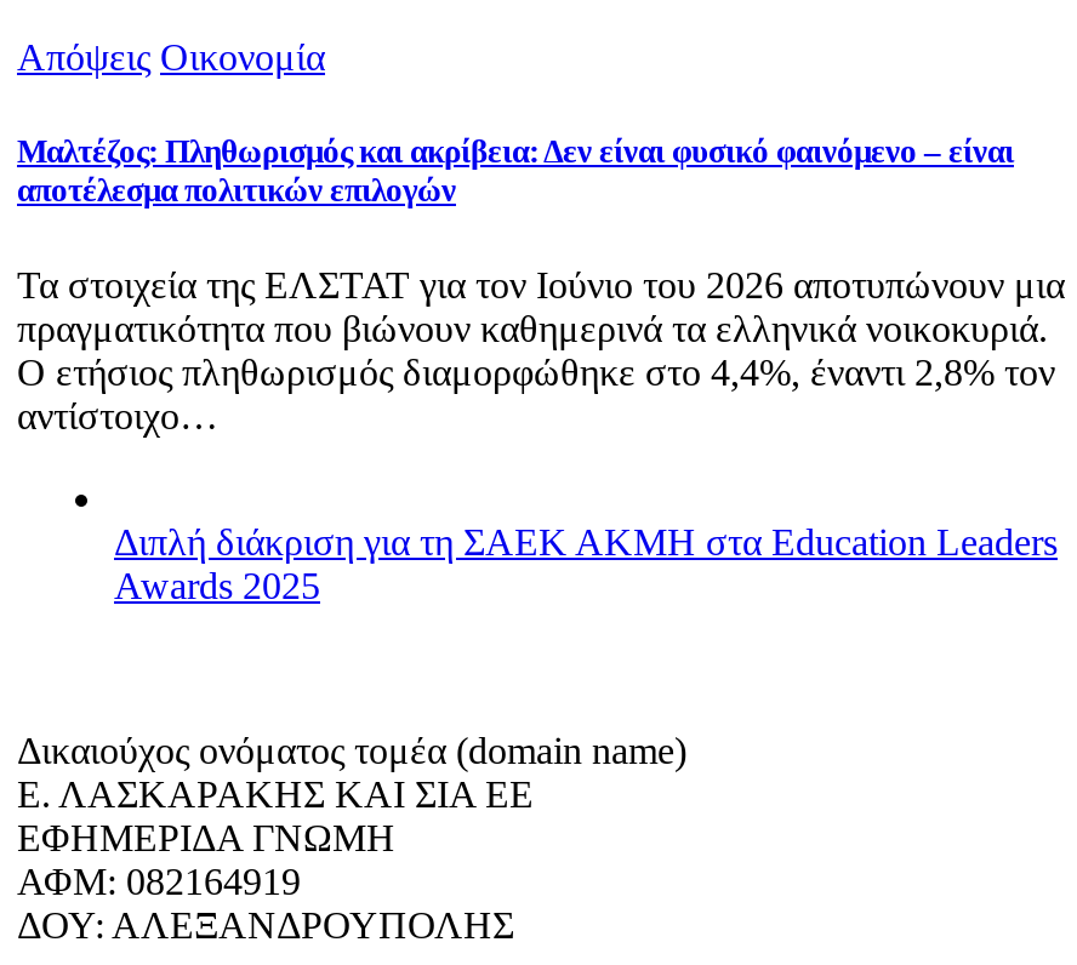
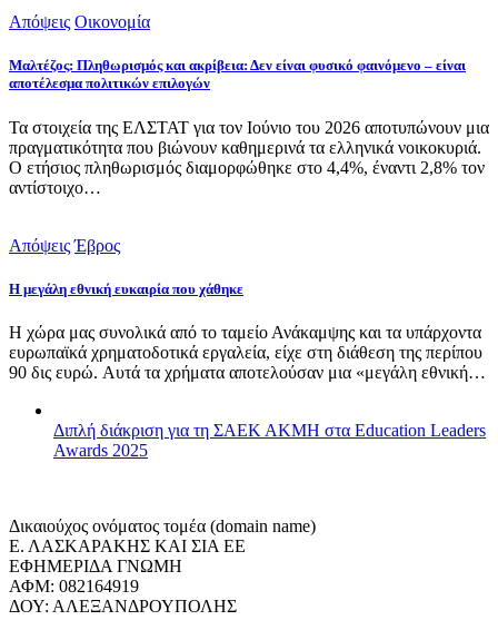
none -> [9,236,486,382] Απόψεις Έβρος | Η μεγάλη εθνική ευκαιρία που χάθηκε | Η χώρα μας συνολικά από το ταμείο Ανάκαμψης και τα υπάρχοντα | ευρωπαϊκά χρηματοδοτικά εργαλεία, είχε στη διάθεση της περίπου | 90 δις ευρώ. Αυτά τα χρήματα αποτελούσαν μια «μεγάλη εθνική…

